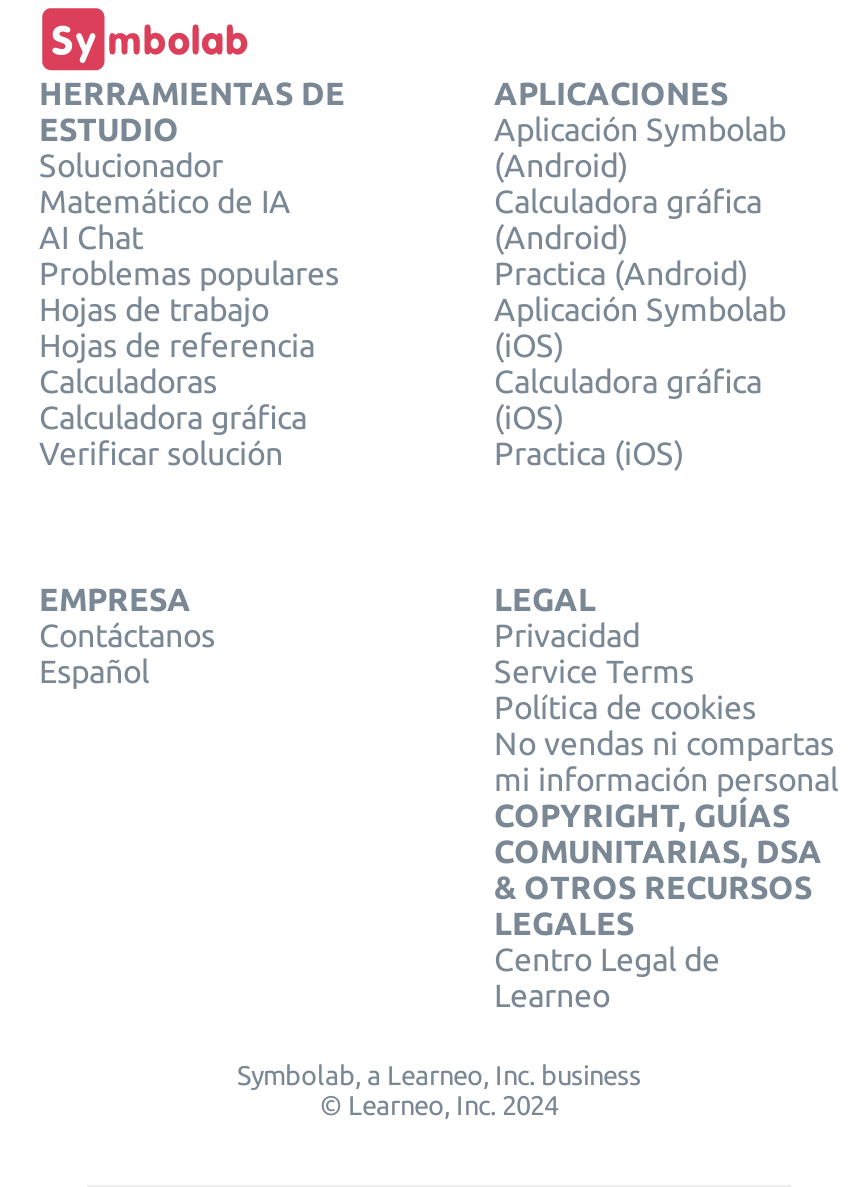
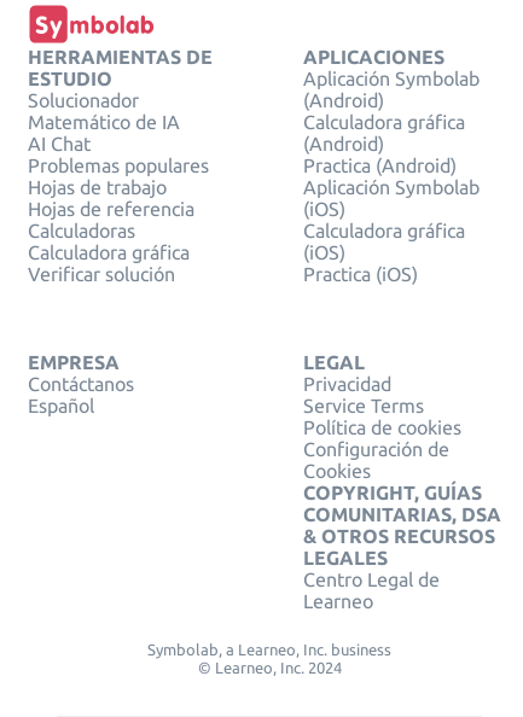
[494,726,838,798] No vendas ni compartas | mi información personal -> [303,439,449,482] Configuración de | Cookies

